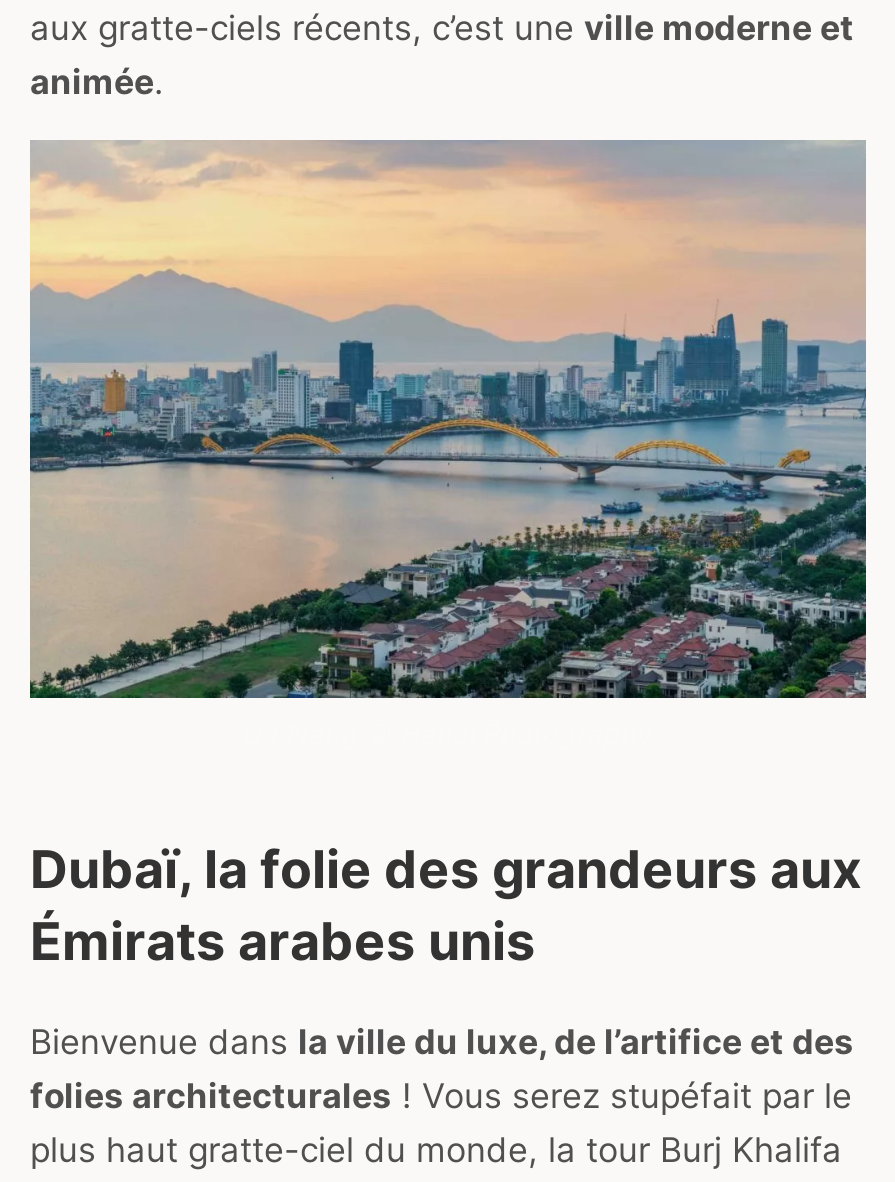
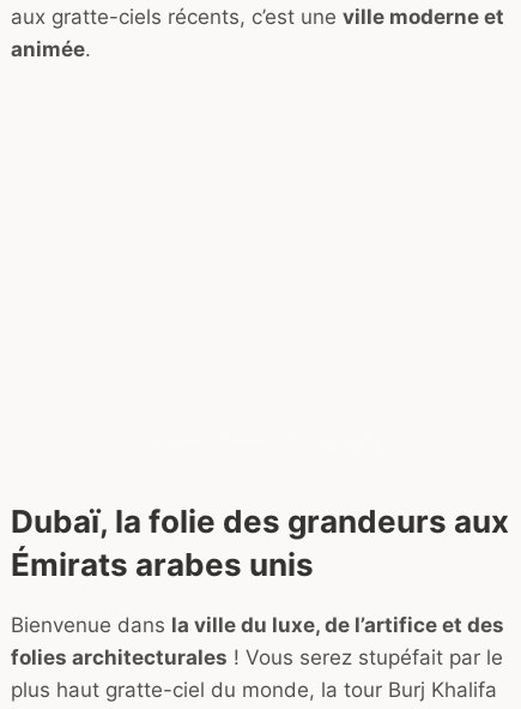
[28,138,868,700] [image] -> none

